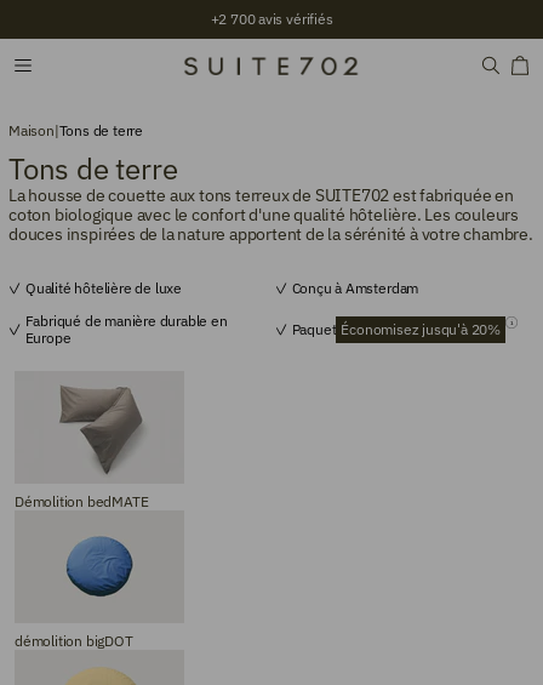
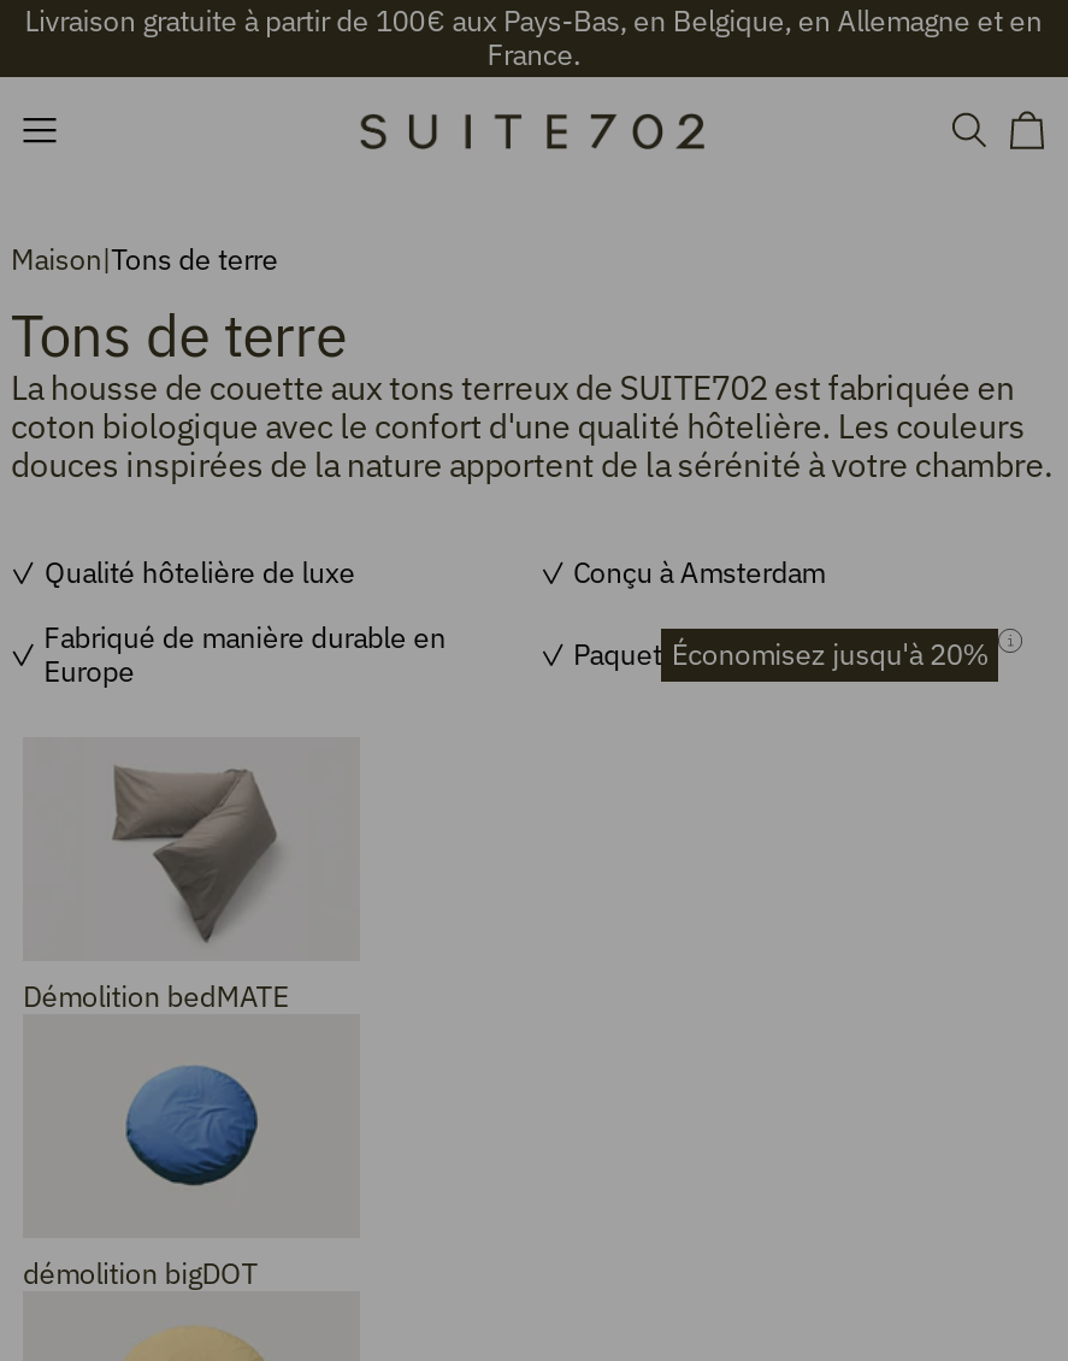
[210,10,333,28] +2 700 avis vérifiés -> [25,2,1042,72] Livraison gratuite à partir de 100 € aux Pays-Bas, en Belgique, en Allemagne et en | France.

